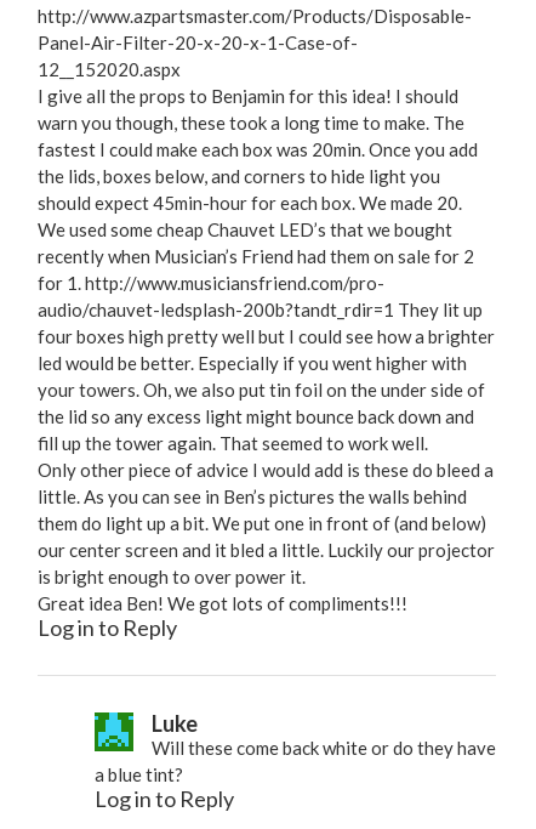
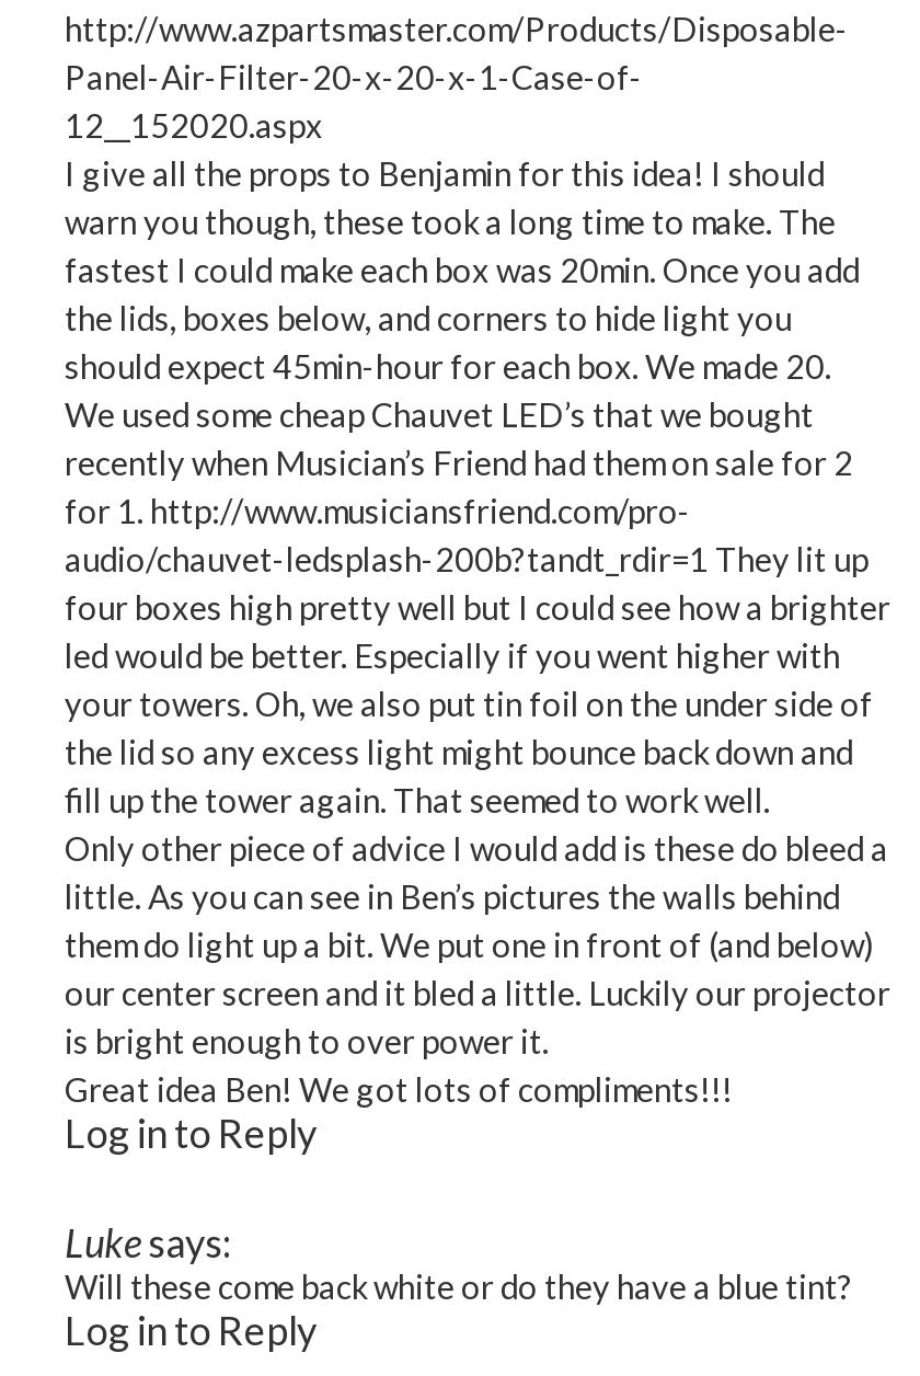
[95,709,496,785] Luke | Will these come back white or do they have | a blue tint? -> [65,1217,853,1305] Luke says: | Will these come back white or do they have a blue tint?

